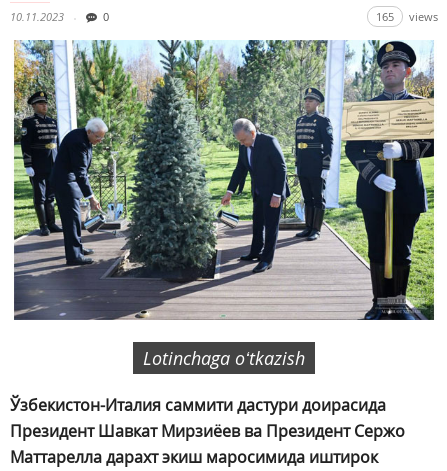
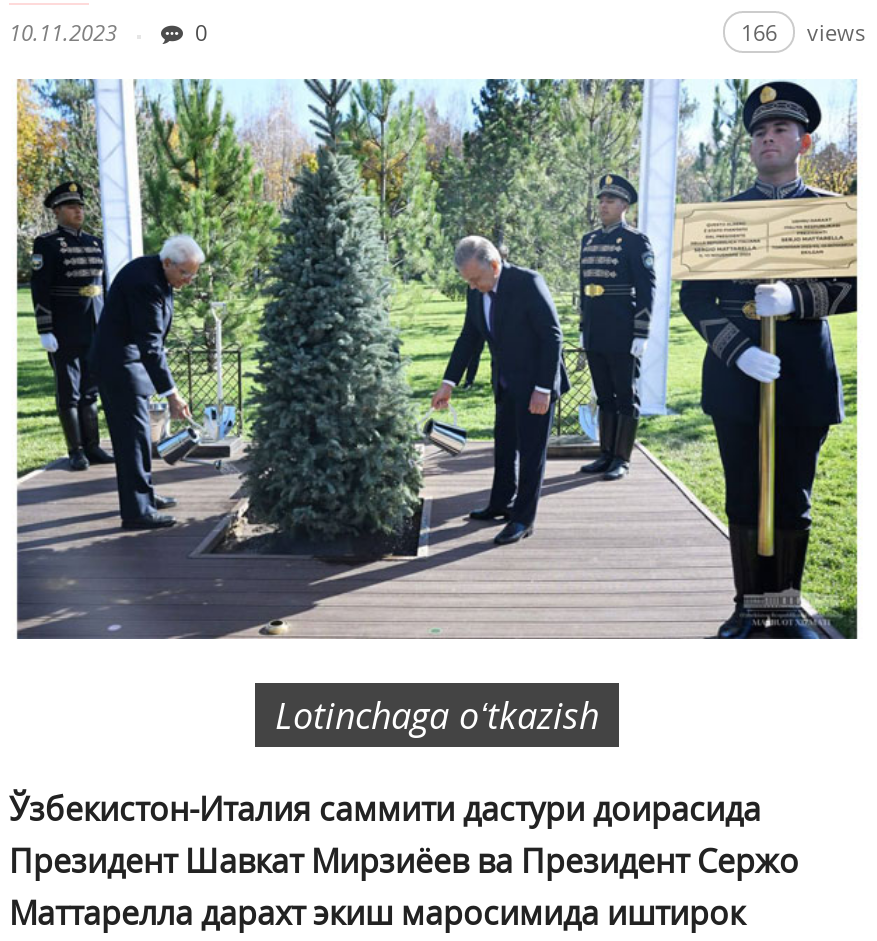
[376,9,438,24] 165 views -> [741,17,865,47] 166 views

